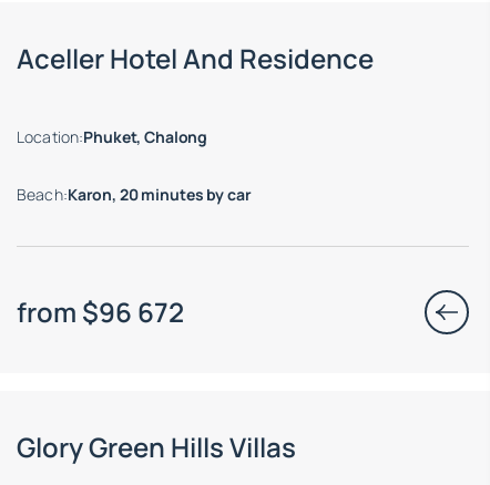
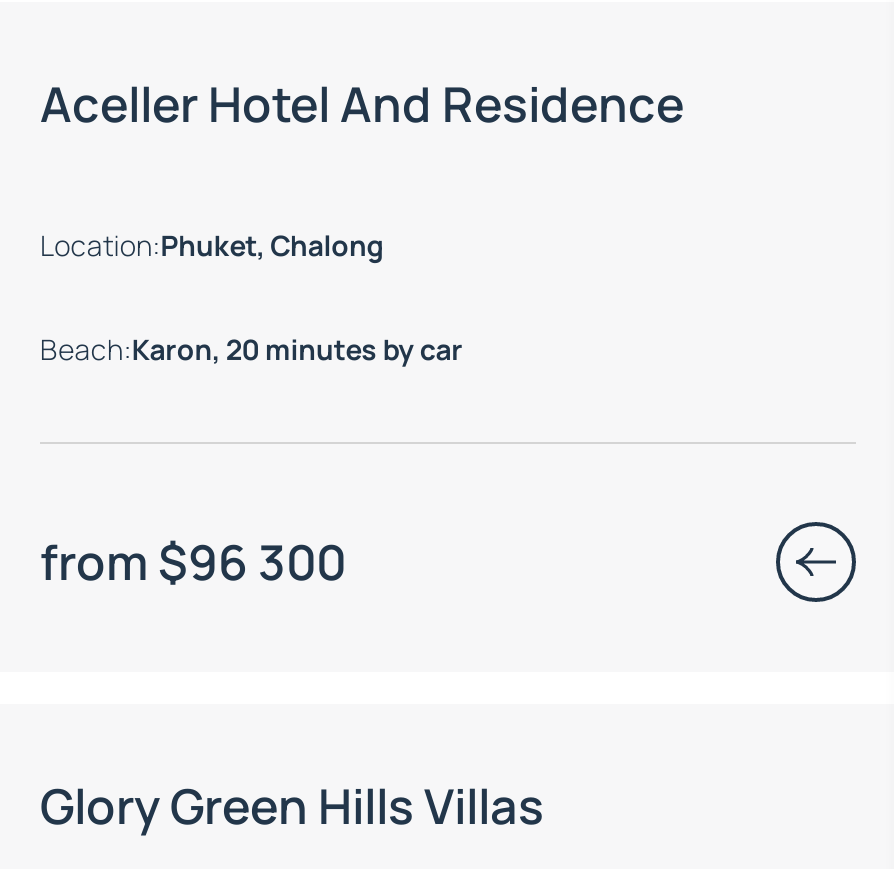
[17,293,184,330] from $96 672 -> [40,528,346,594] from $96 300

